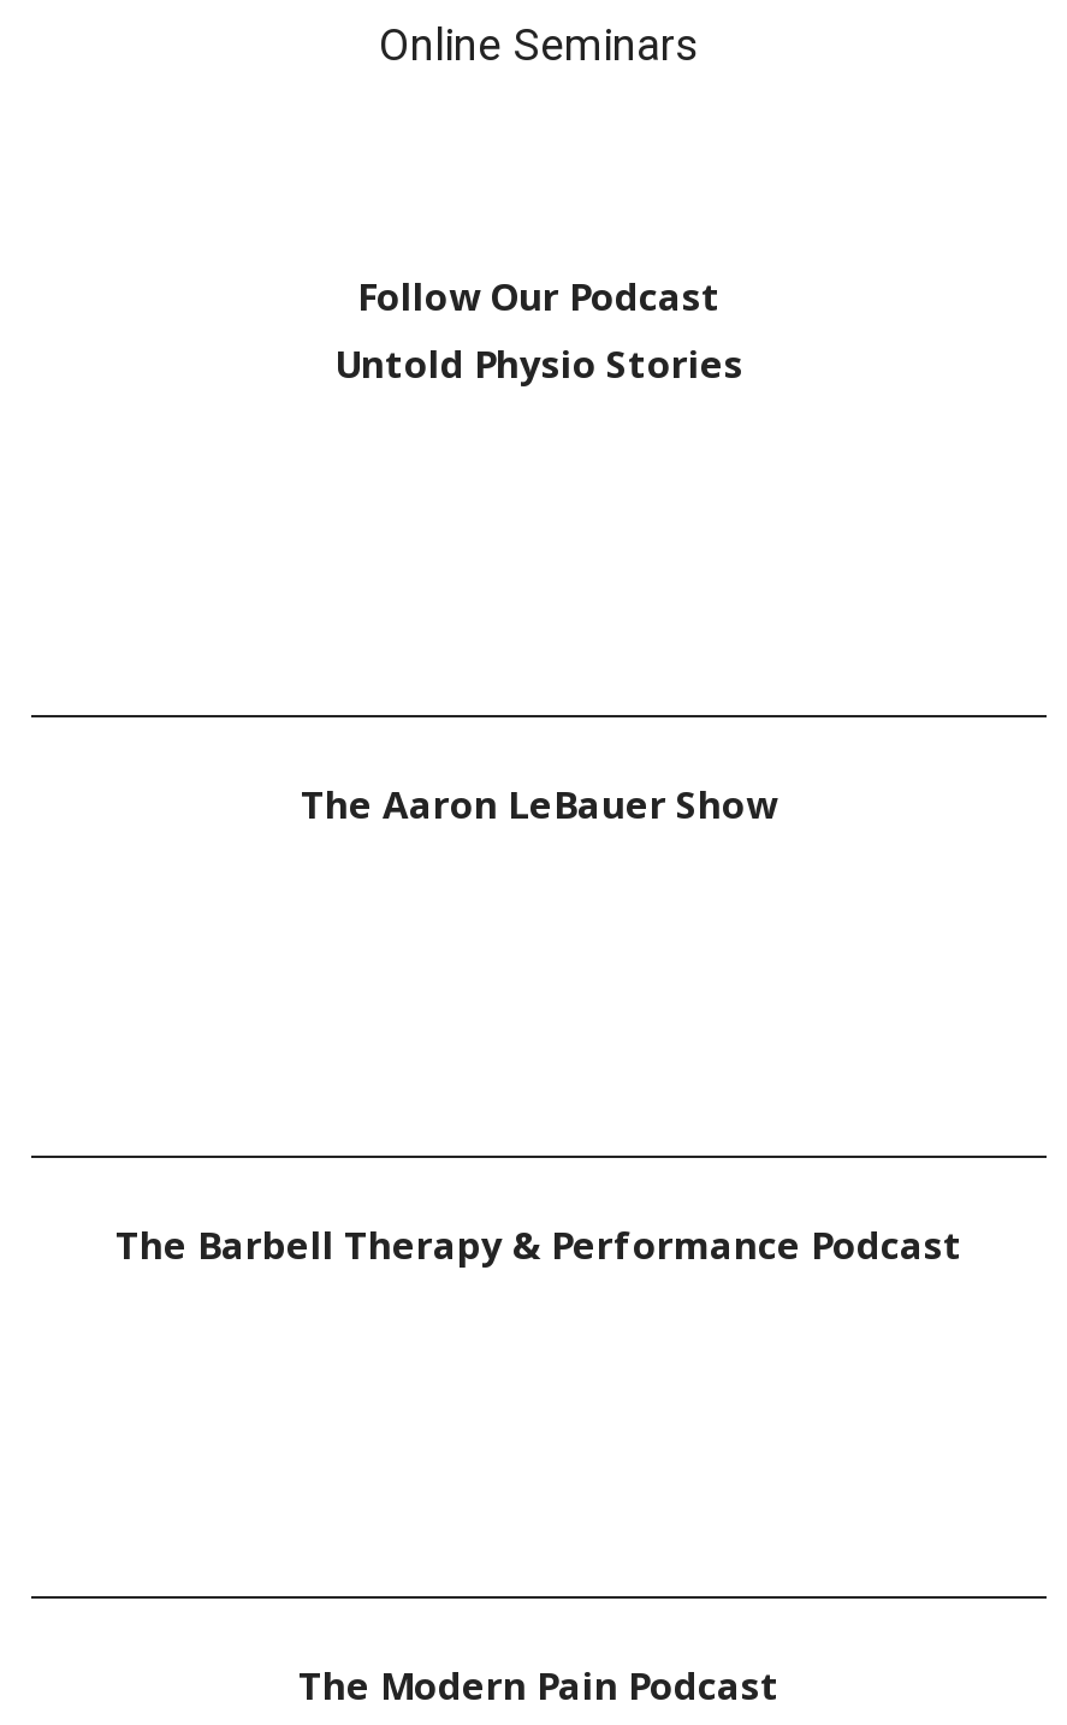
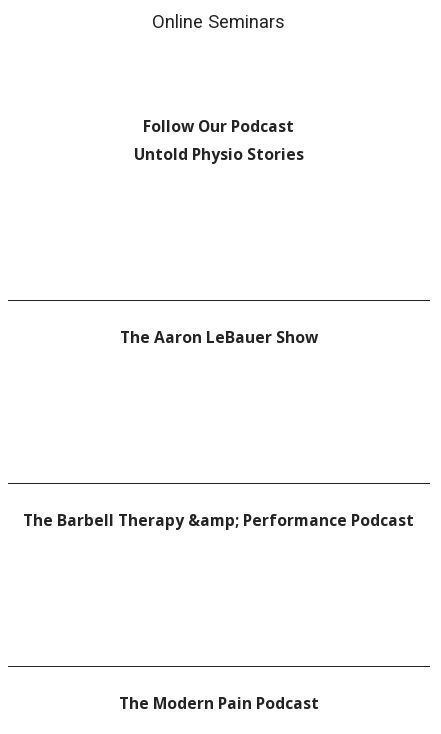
[115,1218,962,1271] The Barbell Therapy & Performance Podcast -> [23,509,414,531] The Barbell Therapy &amp; Performance Podcast

